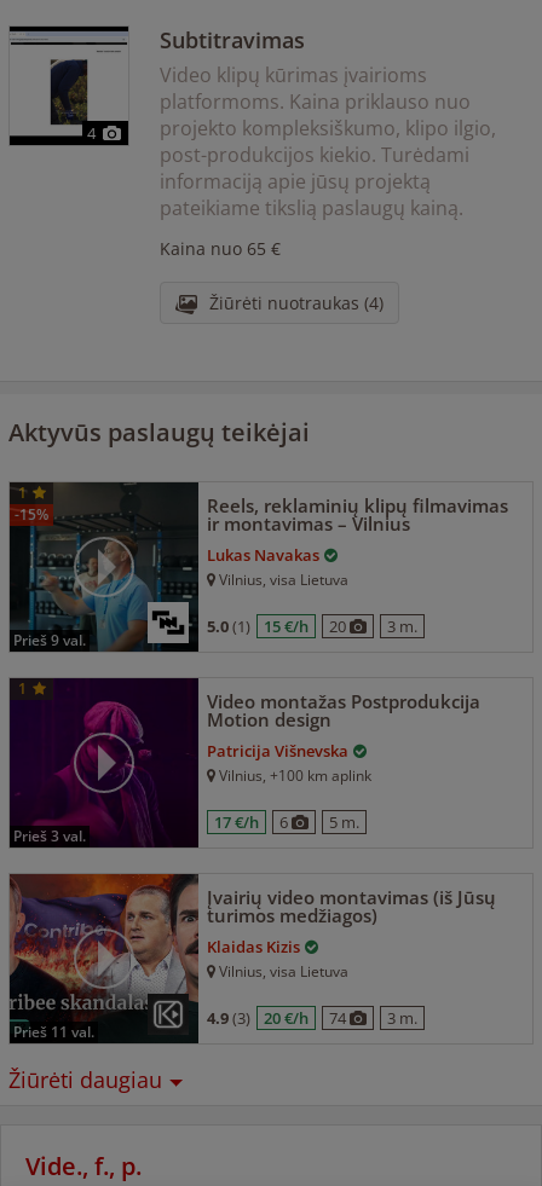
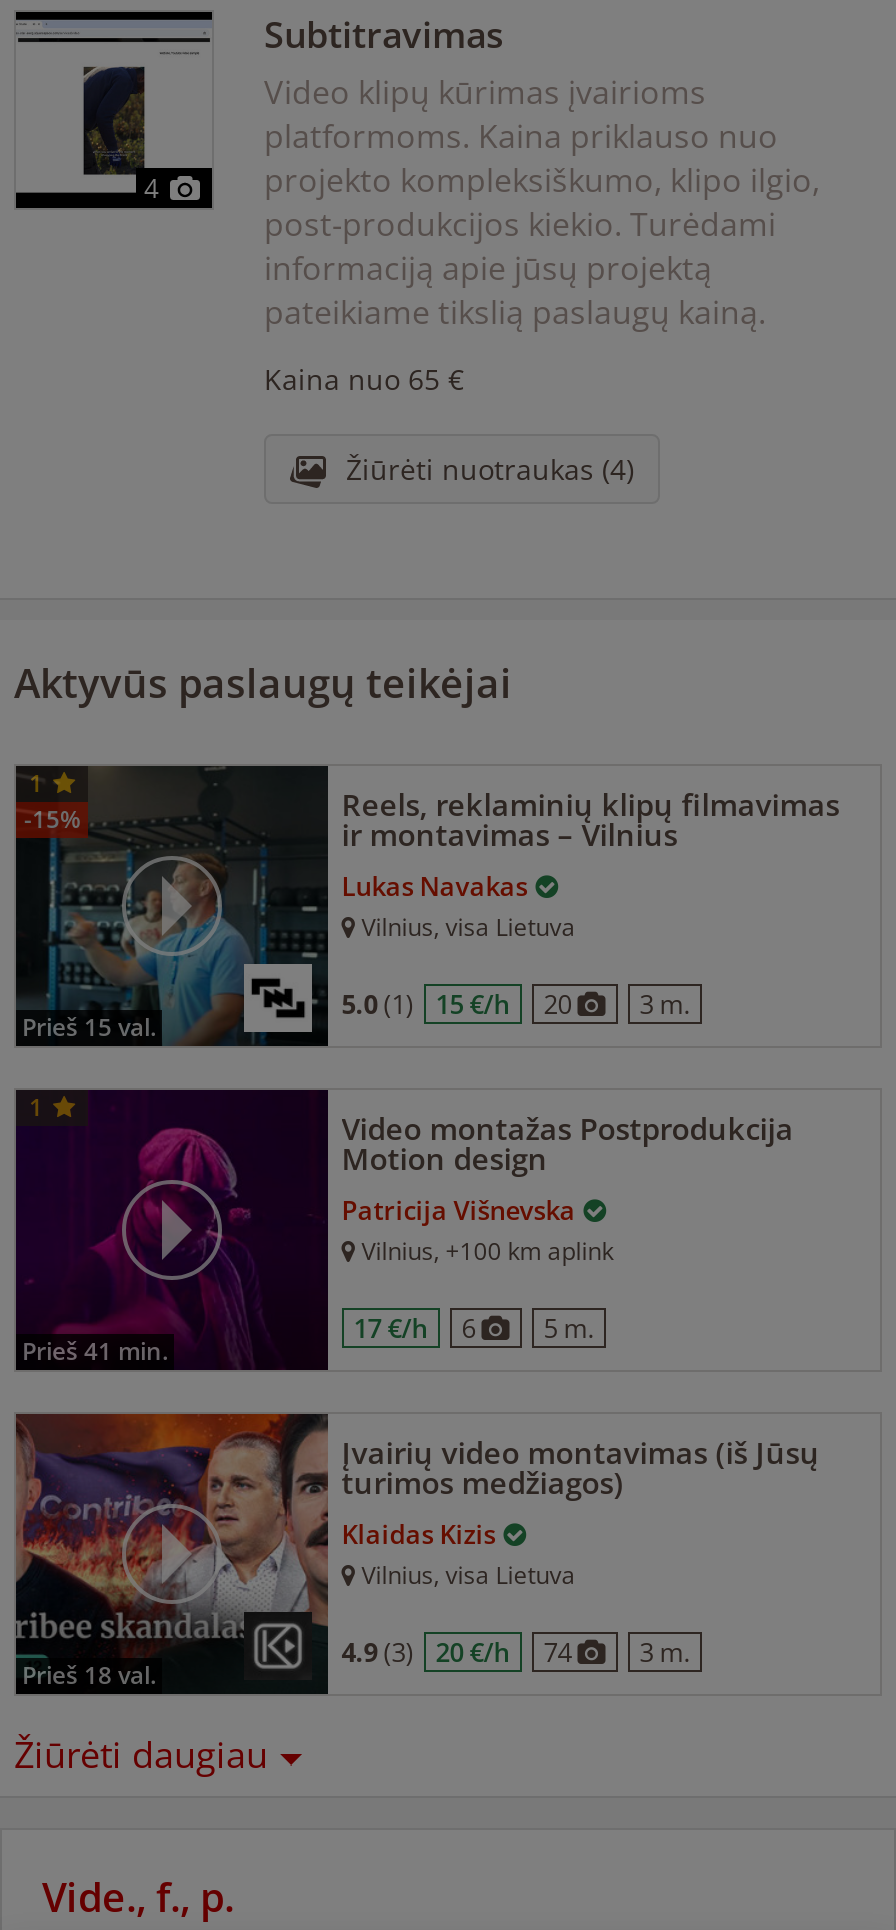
[22,629,86,650] prieš 9 val. -> [36,1009,156,1043] prieš 15 val.
[22,825,86,846] prieš 3 val. -> [36,1333,168,1367] prieš 41 min.
[22,1021,94,1042] prieš 11 val. -> [36,1657,156,1691] prieš 18 val.

